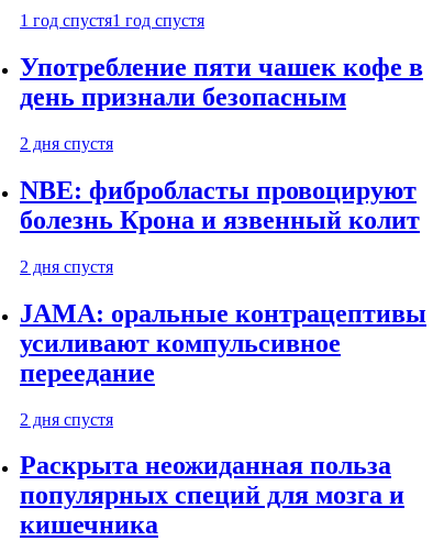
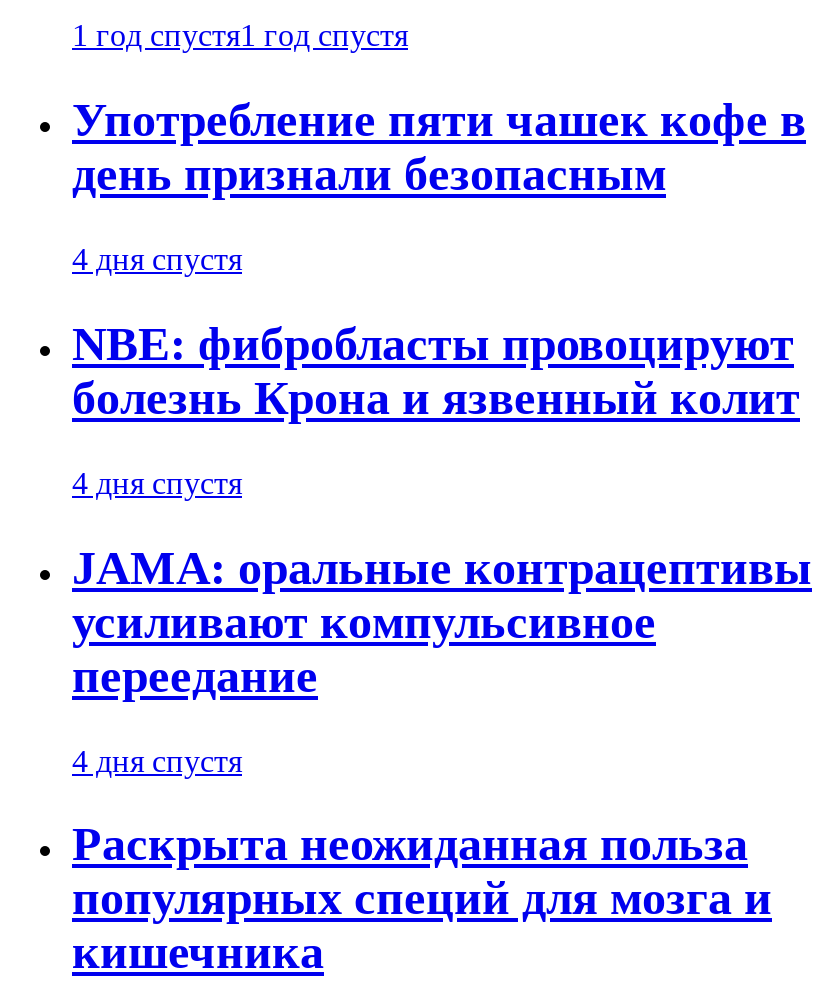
[20,134,113,153] 2 дня спустя -> [72,242,242,276] 4 дня спустя
[20,257,113,276] 2 дня спустя -> [72,466,242,500] 4 дня спустя
[20,410,113,428] 2 дня спустя -> [72,743,242,777] 4 дня спустя

